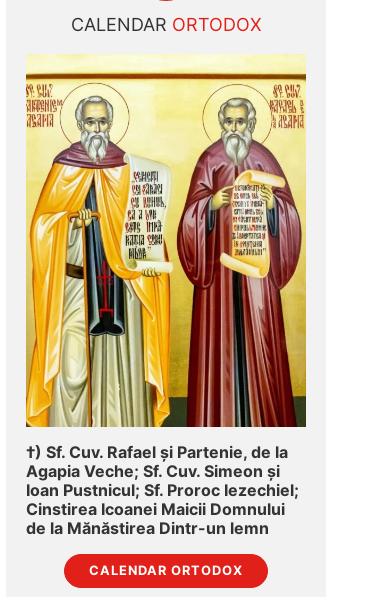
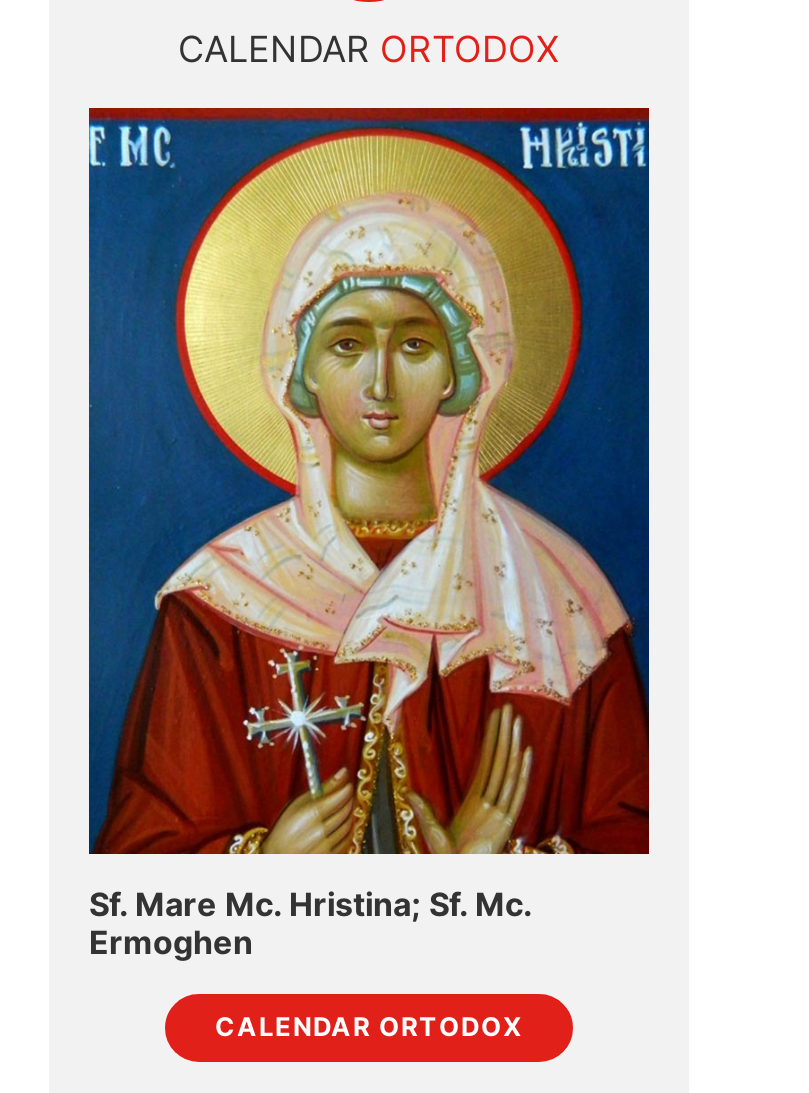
[25,54,307,538] [image] | †) Sf. Cuv. Rafael și Partenie, de la | Agapia Veche; Sf. Cuv. Simeon și | Ioan Pustnicul; Sf. Proroc Iezechiel; | Cinstirea Icoanei Maicii Domnului | de la Mănăstirea Dintr-un lemn -> [87,106,651,963] [image] | Sf. Mare Mc. Hristina; Sf. Mc. | Ermoghen

